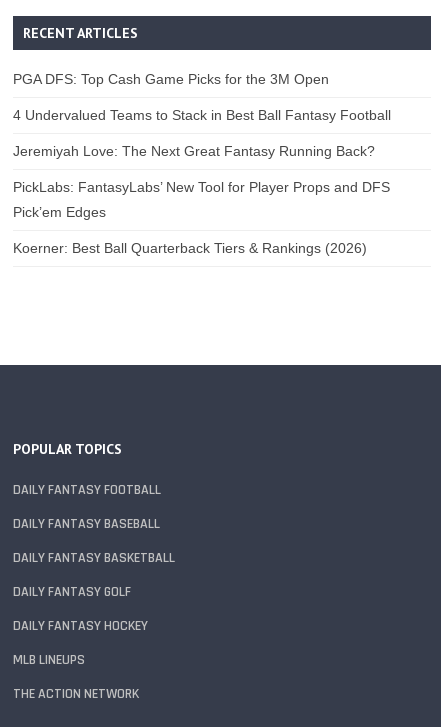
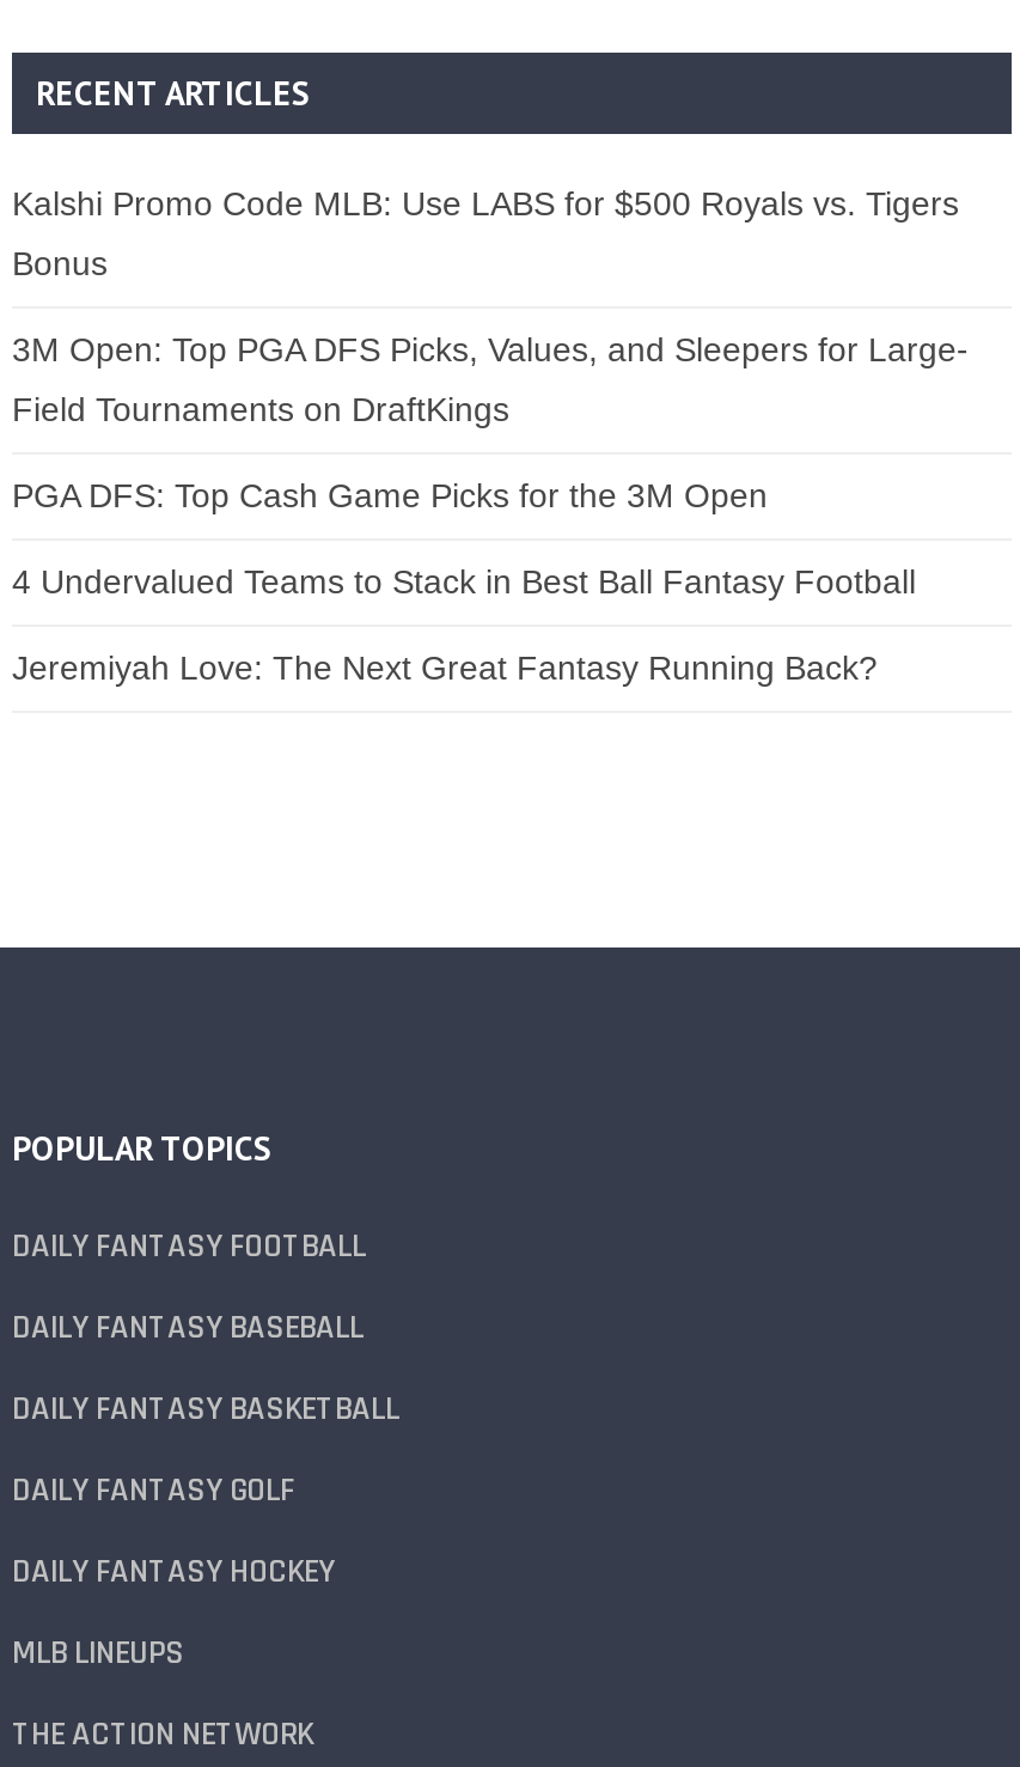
none -> [12,184,969,428] Kalshi Promo Code MLB: Use LABS for $500 Royals vs. Tigers | Bonus | 3M Open: Top PGA DFS Picks, Values, and Sleepers for Large- | Field Tournaments on DraftKings
moved [13,71,391,159] -> [12,475,916,686]: PGA DFS: Top Cash Game Picks for the 3M Open | 4 Undervalued Teams to Stack in Best Ball Fantasy Football | Jeremiyah Love: The Next Great Fantasy Running Back?
[13,179,390,256] PickLabs: FantasyLabs’ New Tool for Player Props and DFS | Pick’em Edges | Koerner: Best Ball Quarterback Tiers & Rankings (2026) -> none

